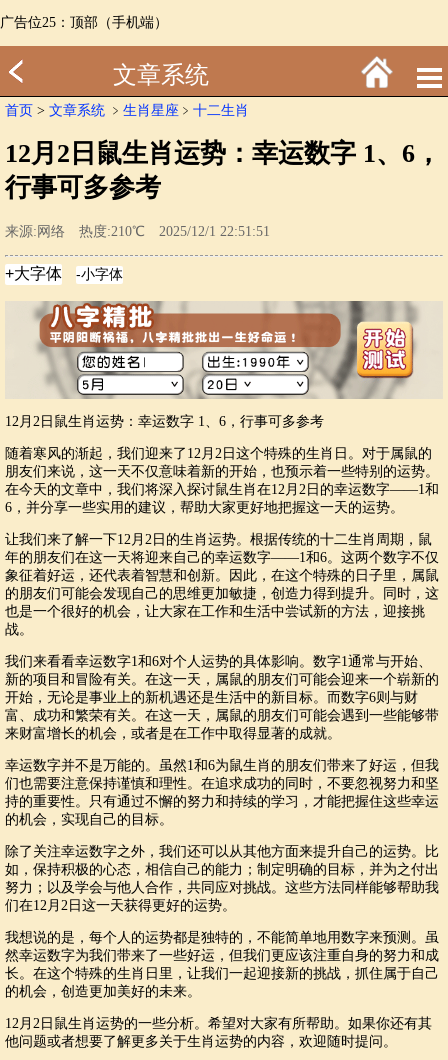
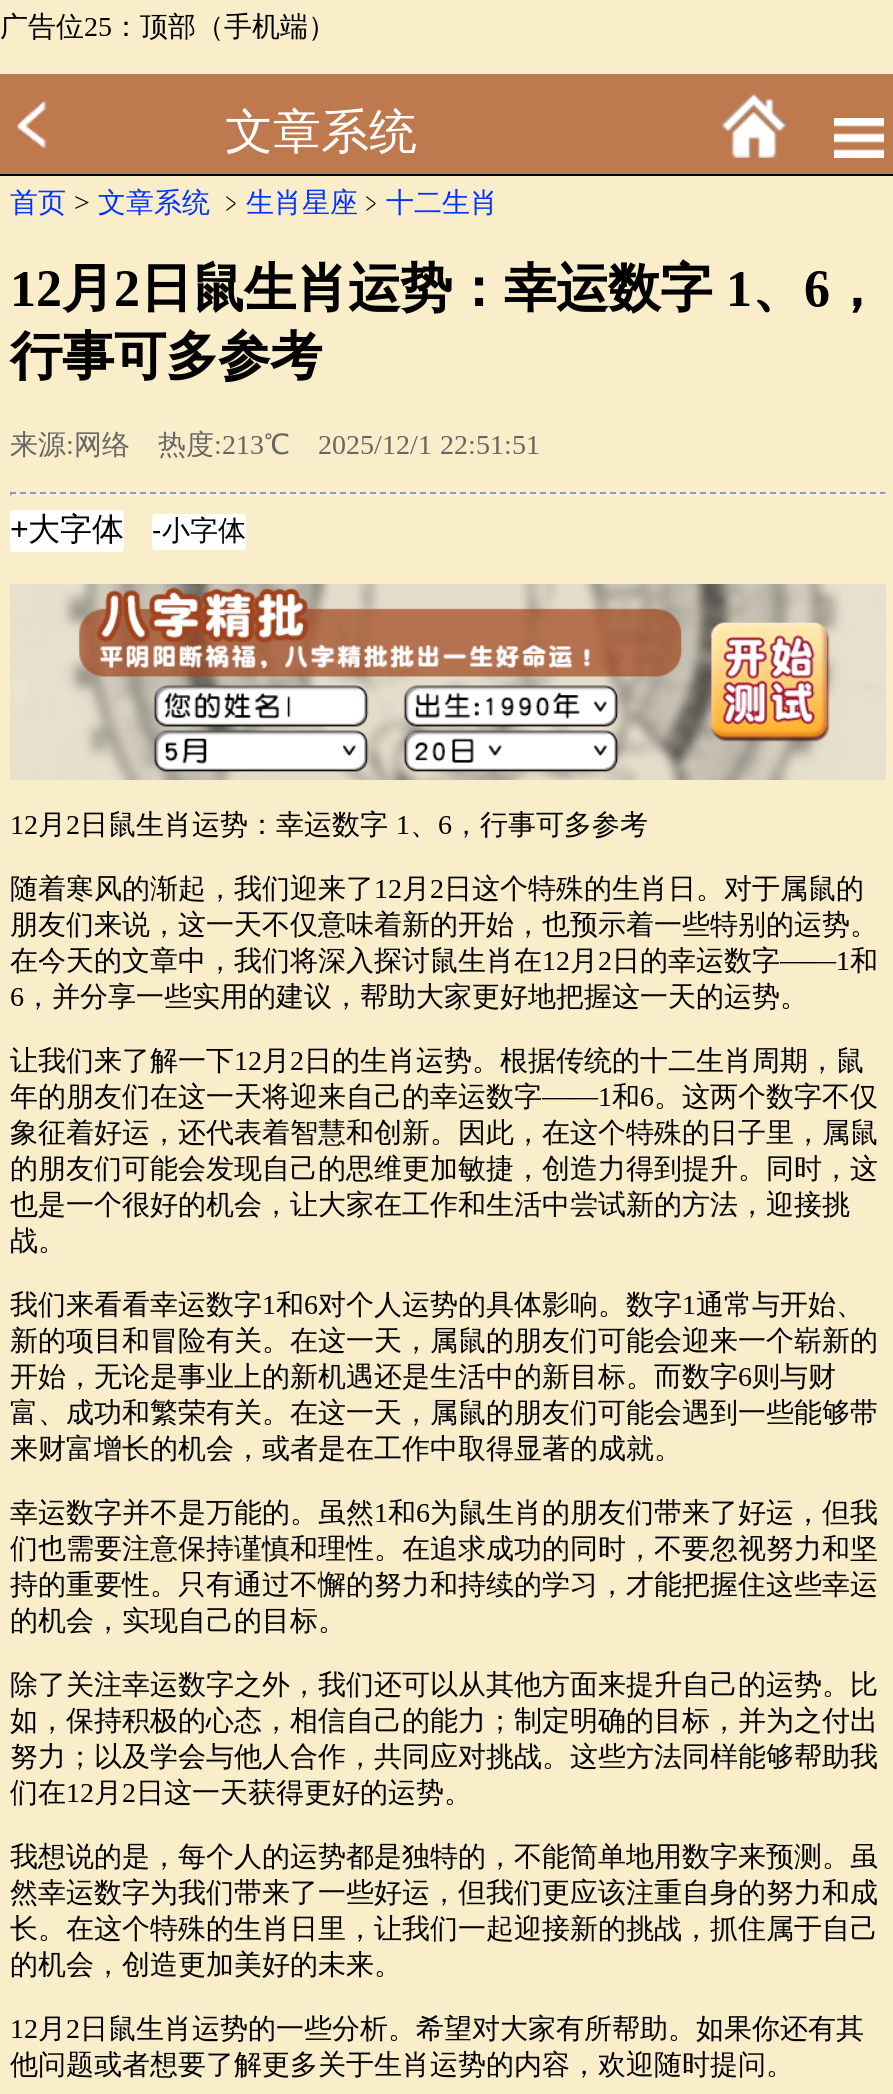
[5,224,270,239] 来源:网络 热度:210℃ 2025/12/1 22:51:51 -> [10,430,540,460] 来源:网络 热度:213℃ 2025/12/1 22:51:51

